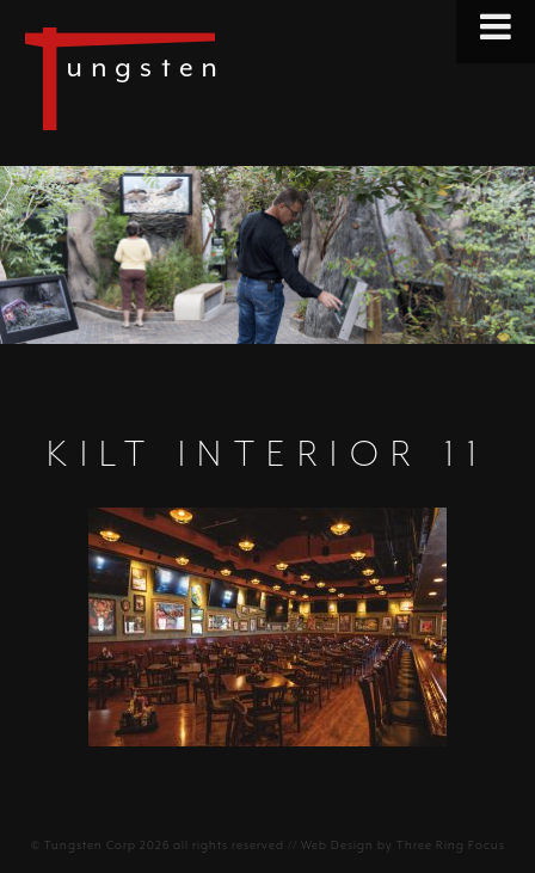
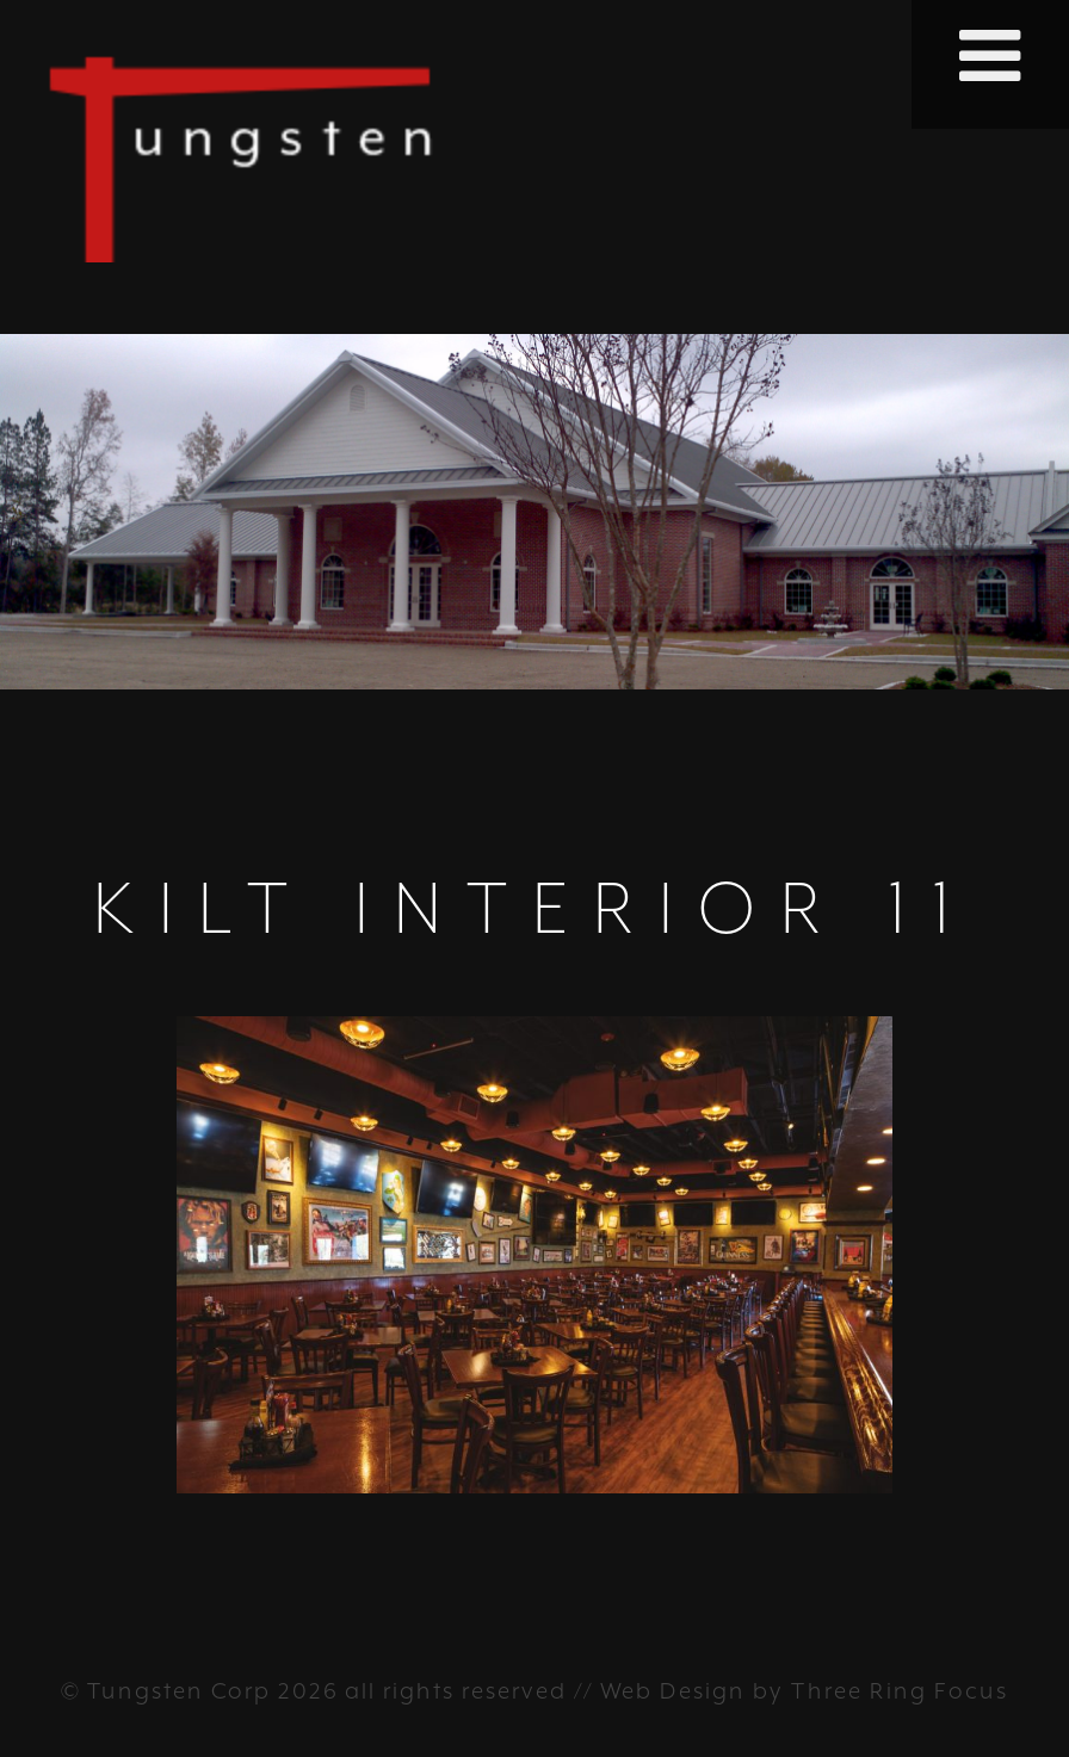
[4,165,531,345] [image] -> [7,332,1062,692] [image]

